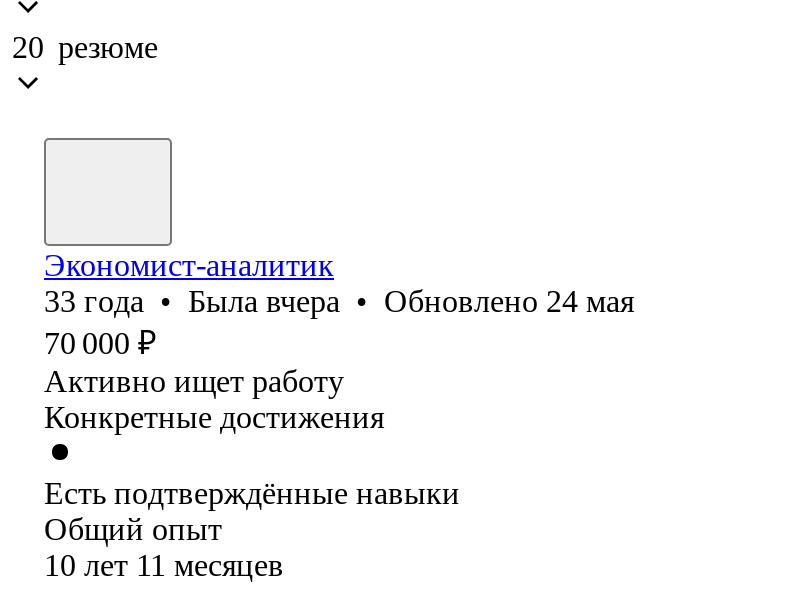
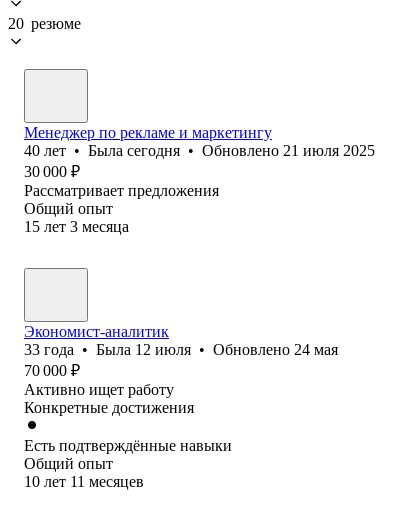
none -> [24,124,375,235] Менеджер по рекламе и маркетингу | 40 лет • Была сегодня • Обновлено 21 июля 2025 | 30 000 ₽ | Рассматривает предложения | Общий опыт | 15 лет 3 месяца
[44,284,634,318] 33 года • Была вчера • Обновлено 24 мая -> [24,341,338,358] 33 года • Была 12 июля • Обновлено 24 мая

